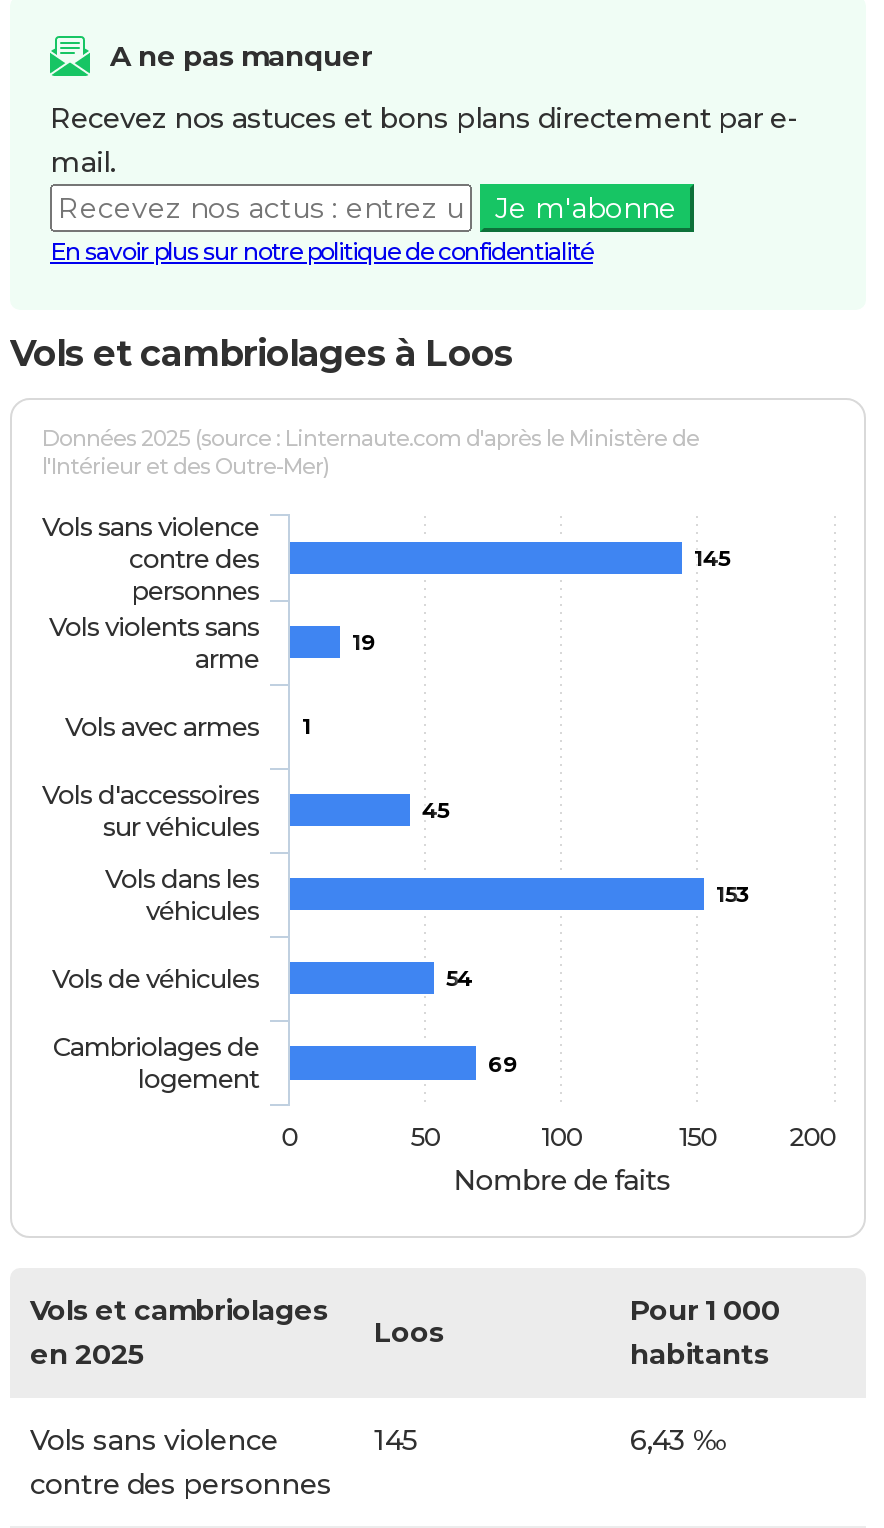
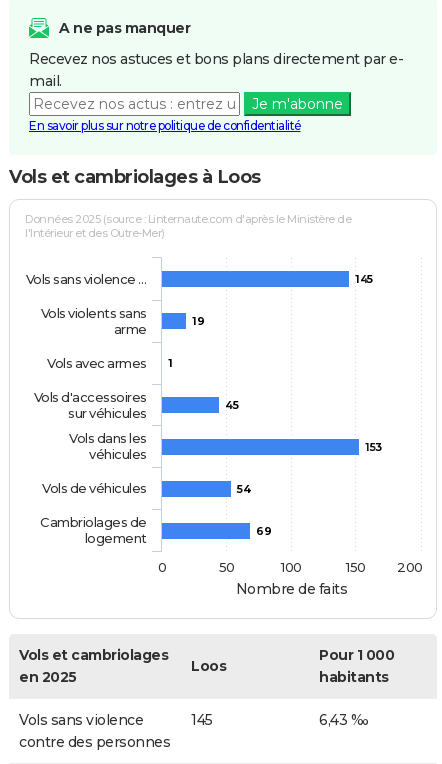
[42,511,260,607] Vols sans violence | contre des | personnes -> [25,271,147,287] Vols sans violence …

